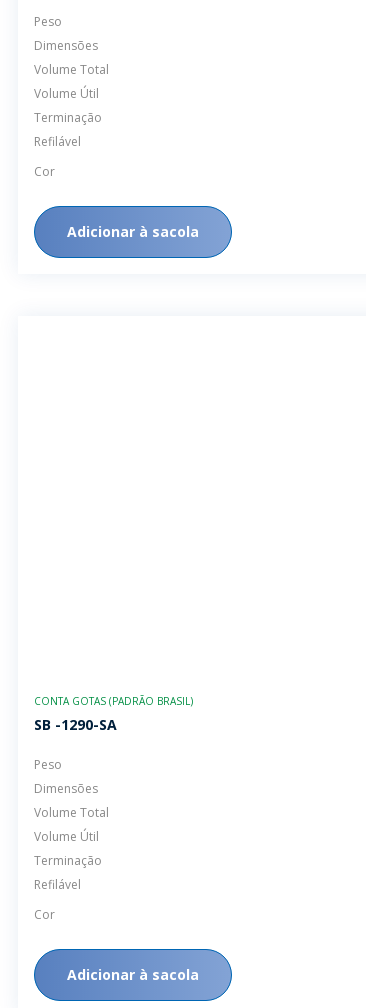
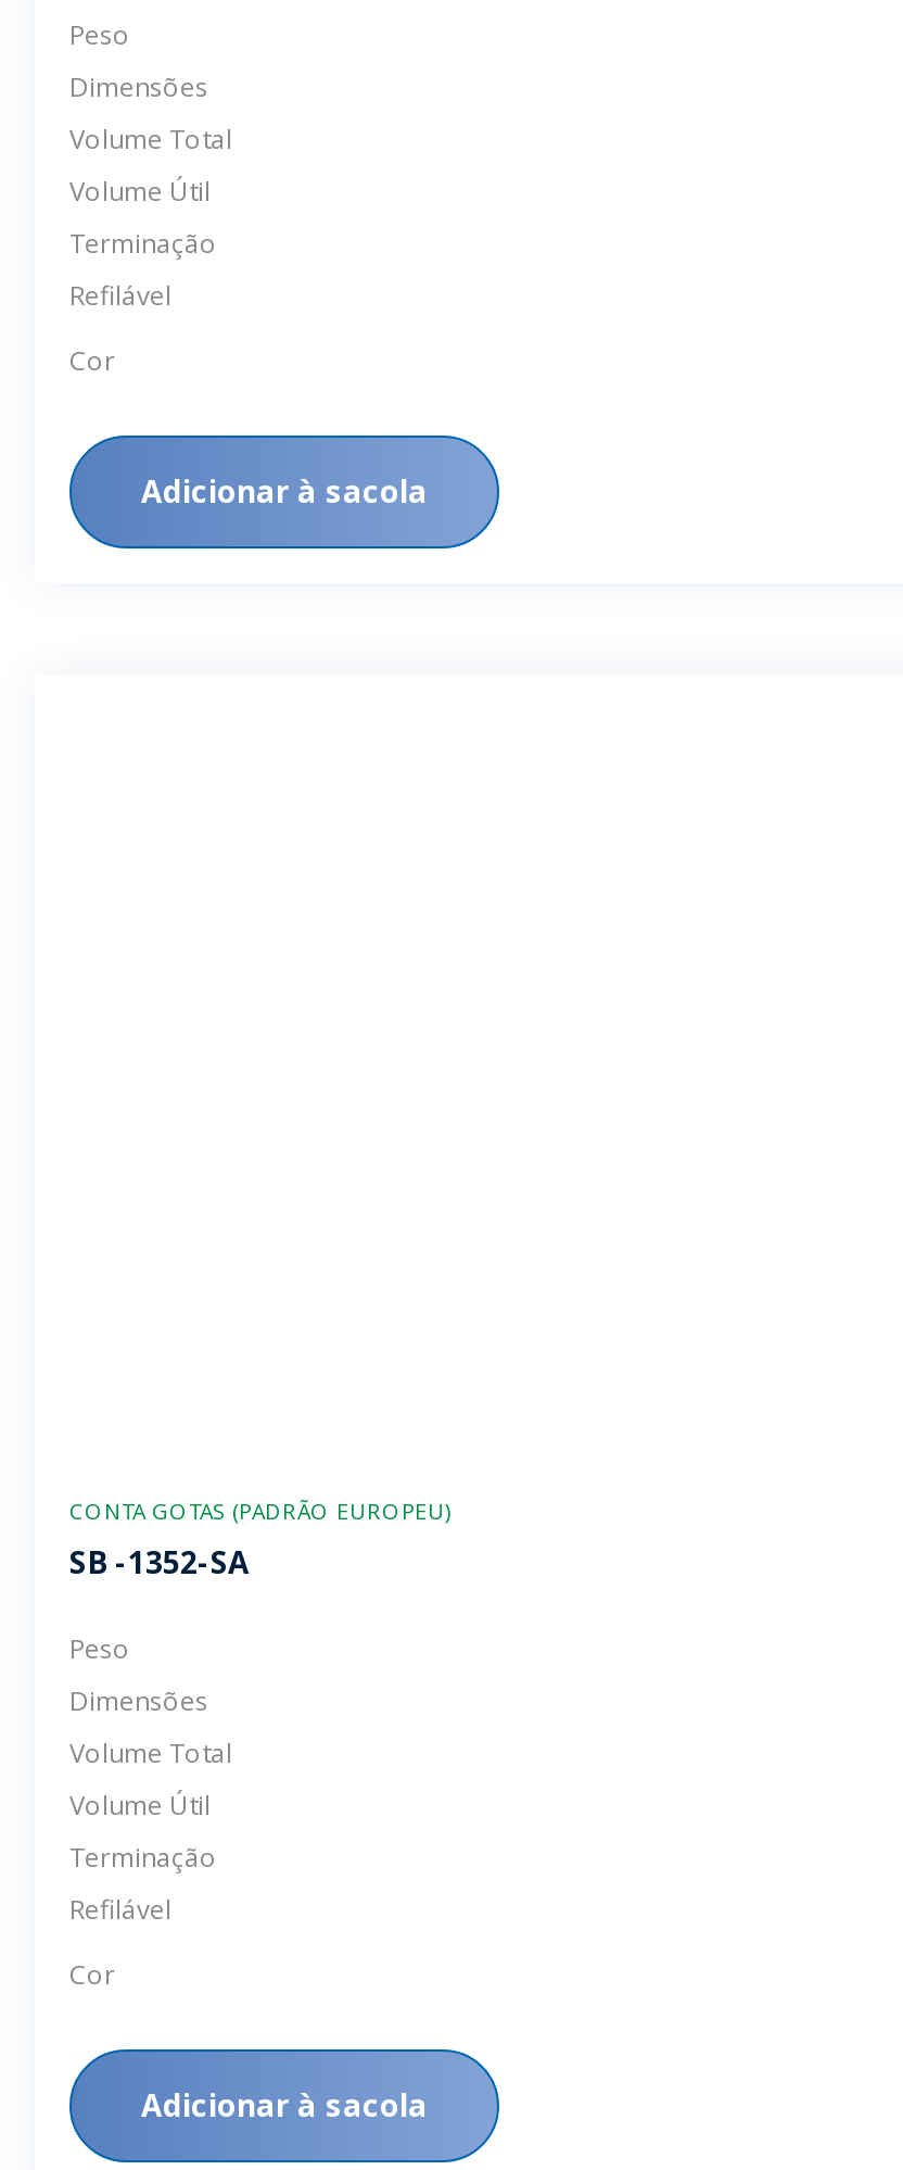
[34,694,193,708] CONTA GOTAS (PADRÃO BRASIL) -> [69,1495,452,1526] CONTA GOTAS (PADRÃO EUROPEU)
[34,715,117,734] SB -1290-SA -> [69,1541,250,1582] SB -1352-SA

